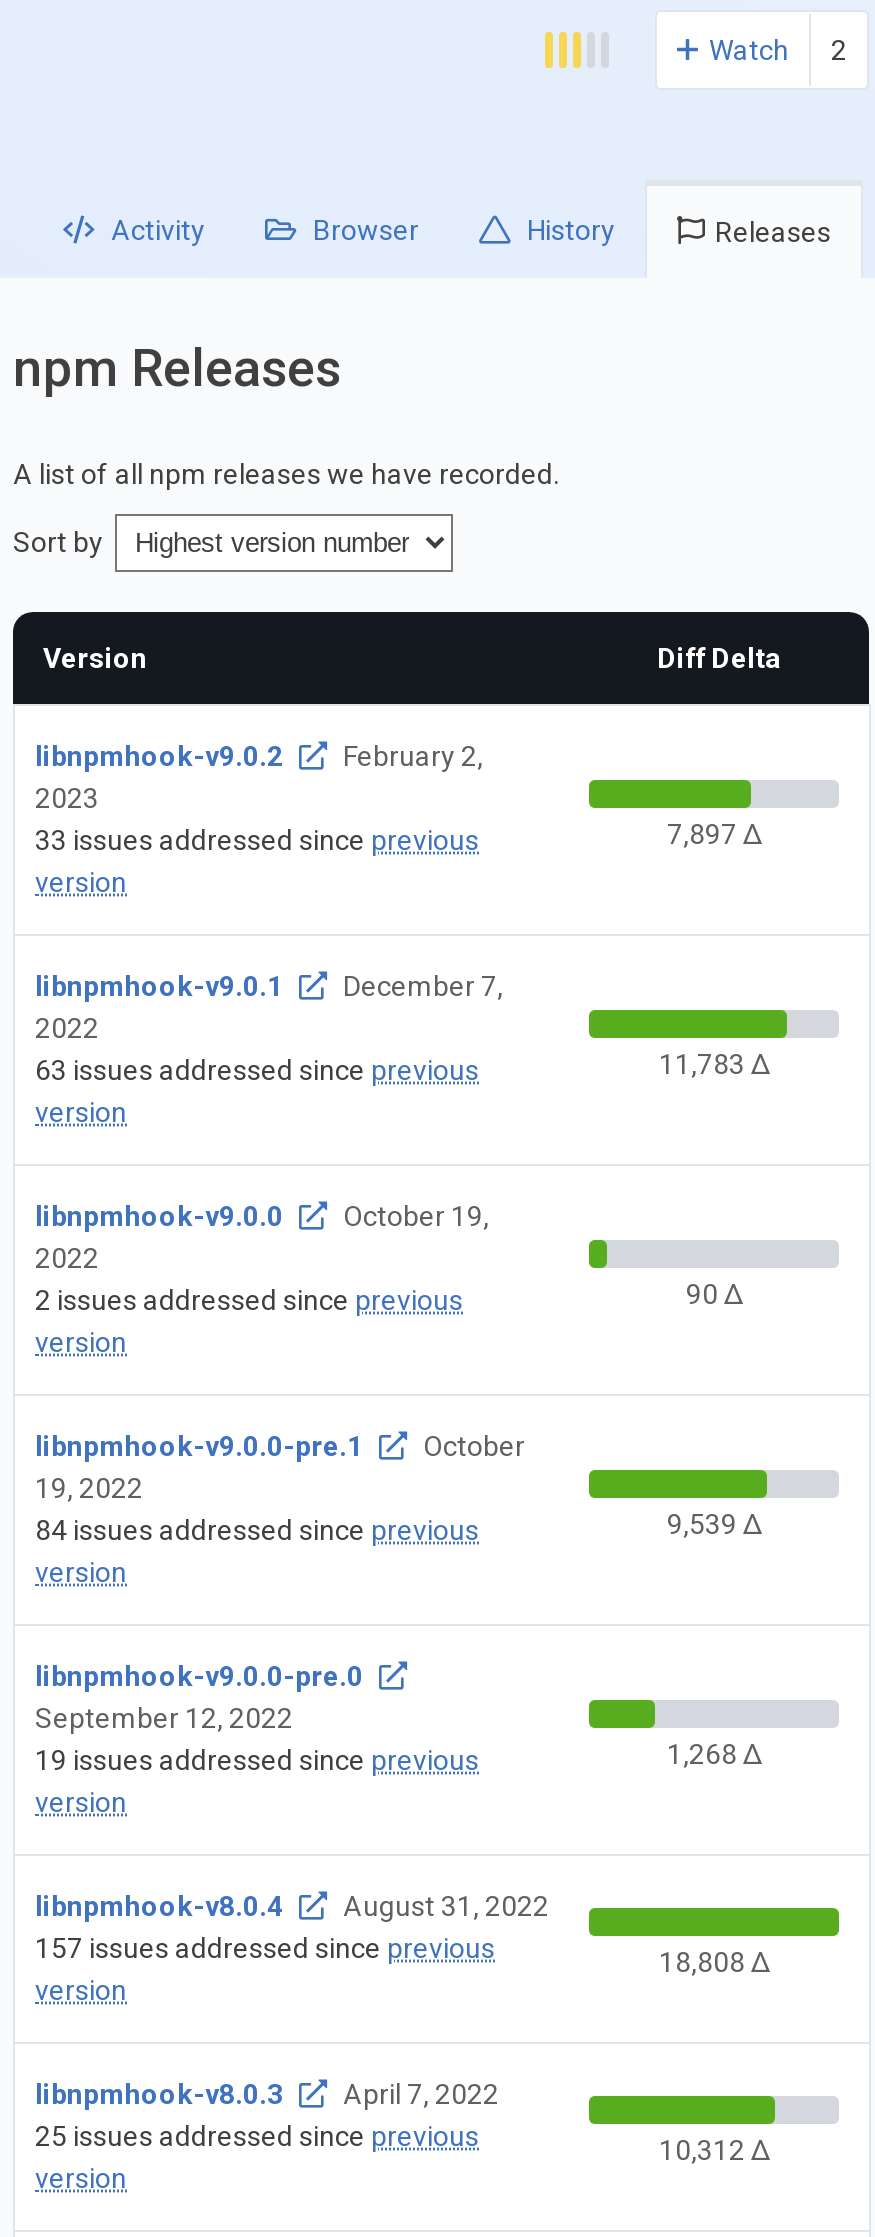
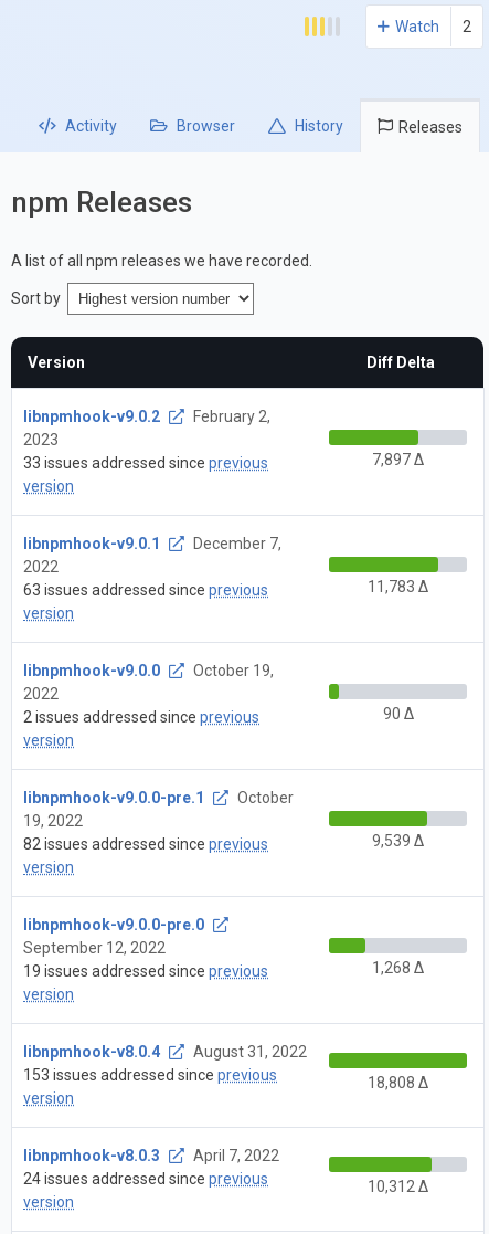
[35,1514,479,1546] 84 issues addressed since previous -> [23,835,268,853] 82 issues addressed since previous
[35,1932,495,1964] 157 issues addressed since previous -> [23,1066,277,1084] 153 issues addressed since previous
[35,2120,479,2152] 25 issues addressed since previous -> [23,1170,268,1187] 24 issues addressed since previous

